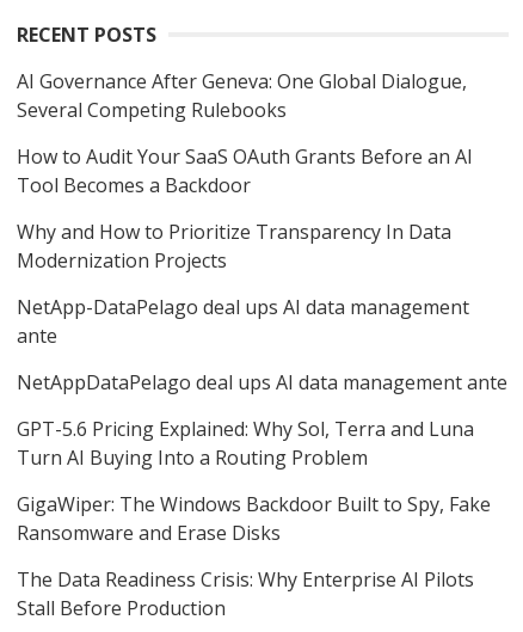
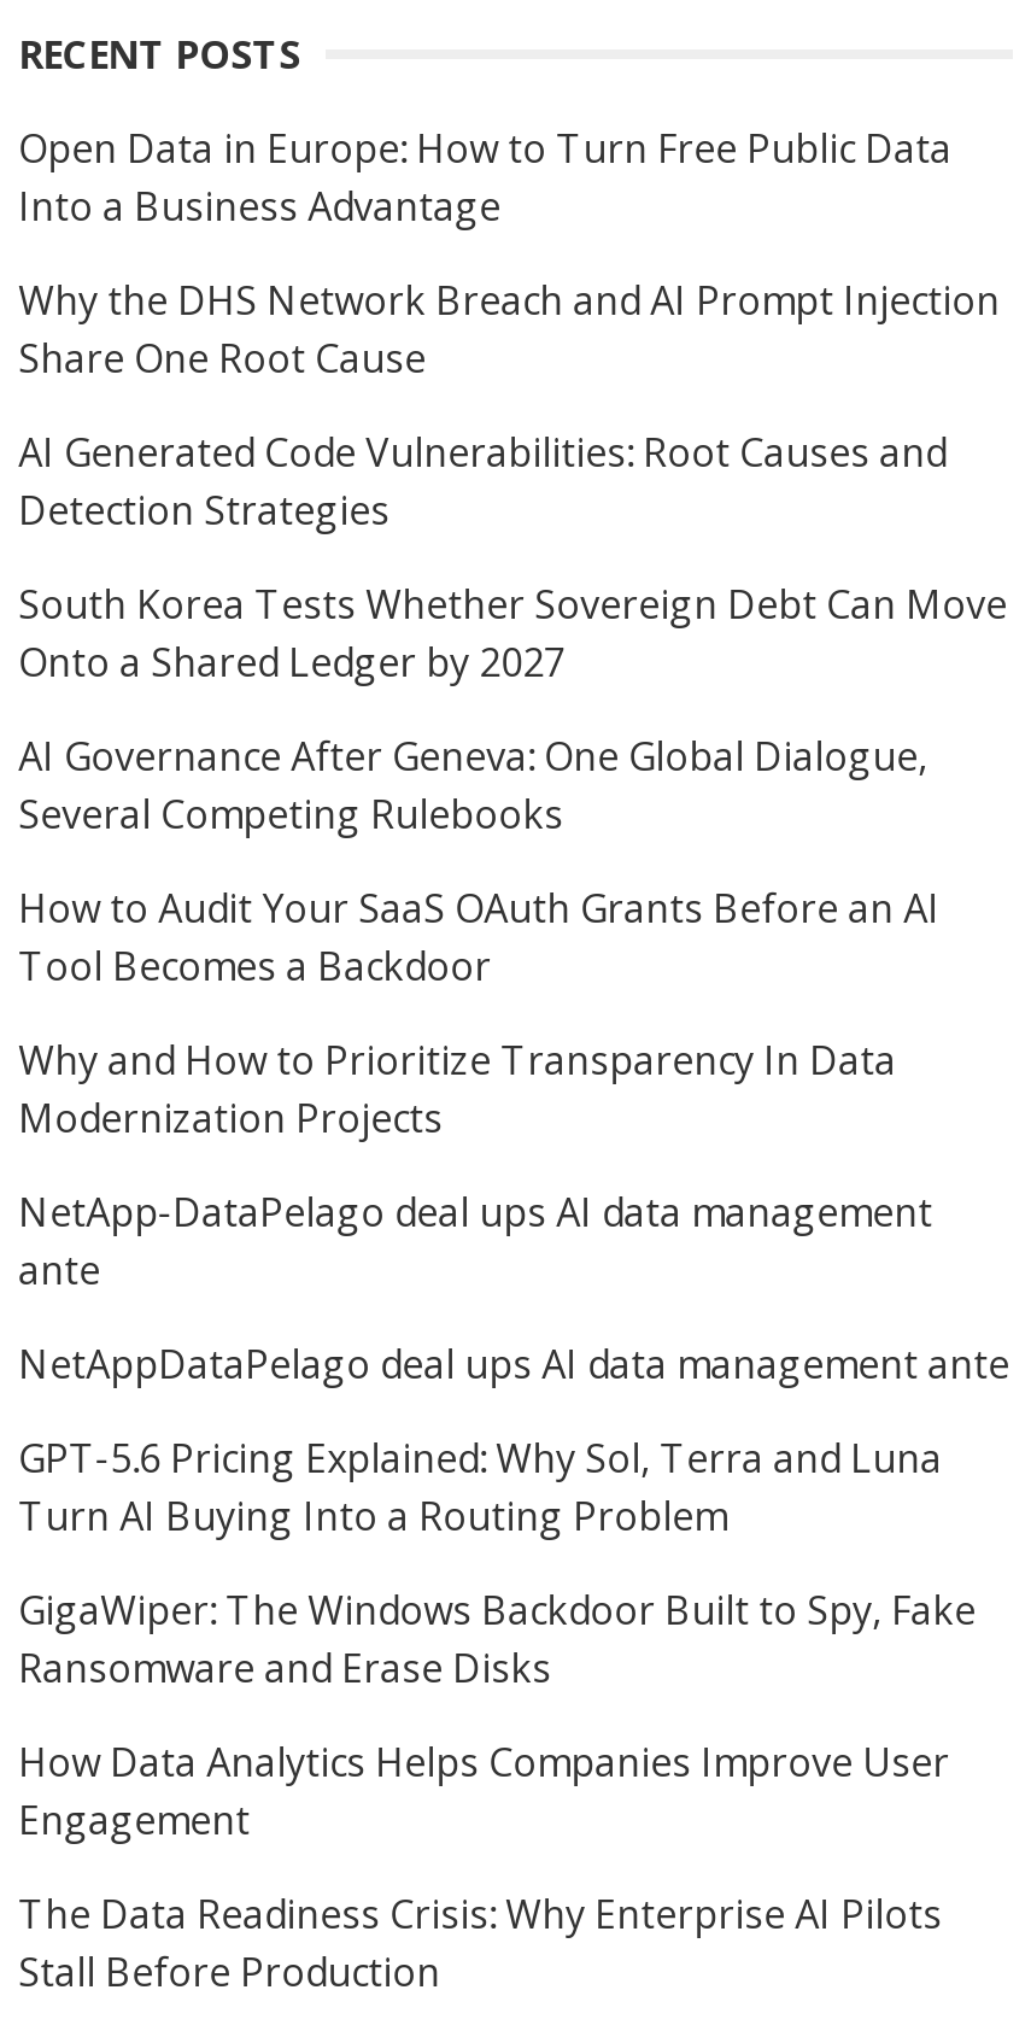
none -> [19,121,1007,687] Open Data in Europe: How to Turn Free Public Data | Into a Business Advantage | Why the DHS Network Breach and AI Prompt Injection | Share One Root Cause | AI Generated Code Vulnerabilities: Root Causes and | Detection Strategies | South Korea Tests Whether Sovereign Debt Can Move | Onto a Shared Ledger by 2027
none -> [19,1734,949,1845] How Data Analytics Helps Companies Improve User | Engagement

